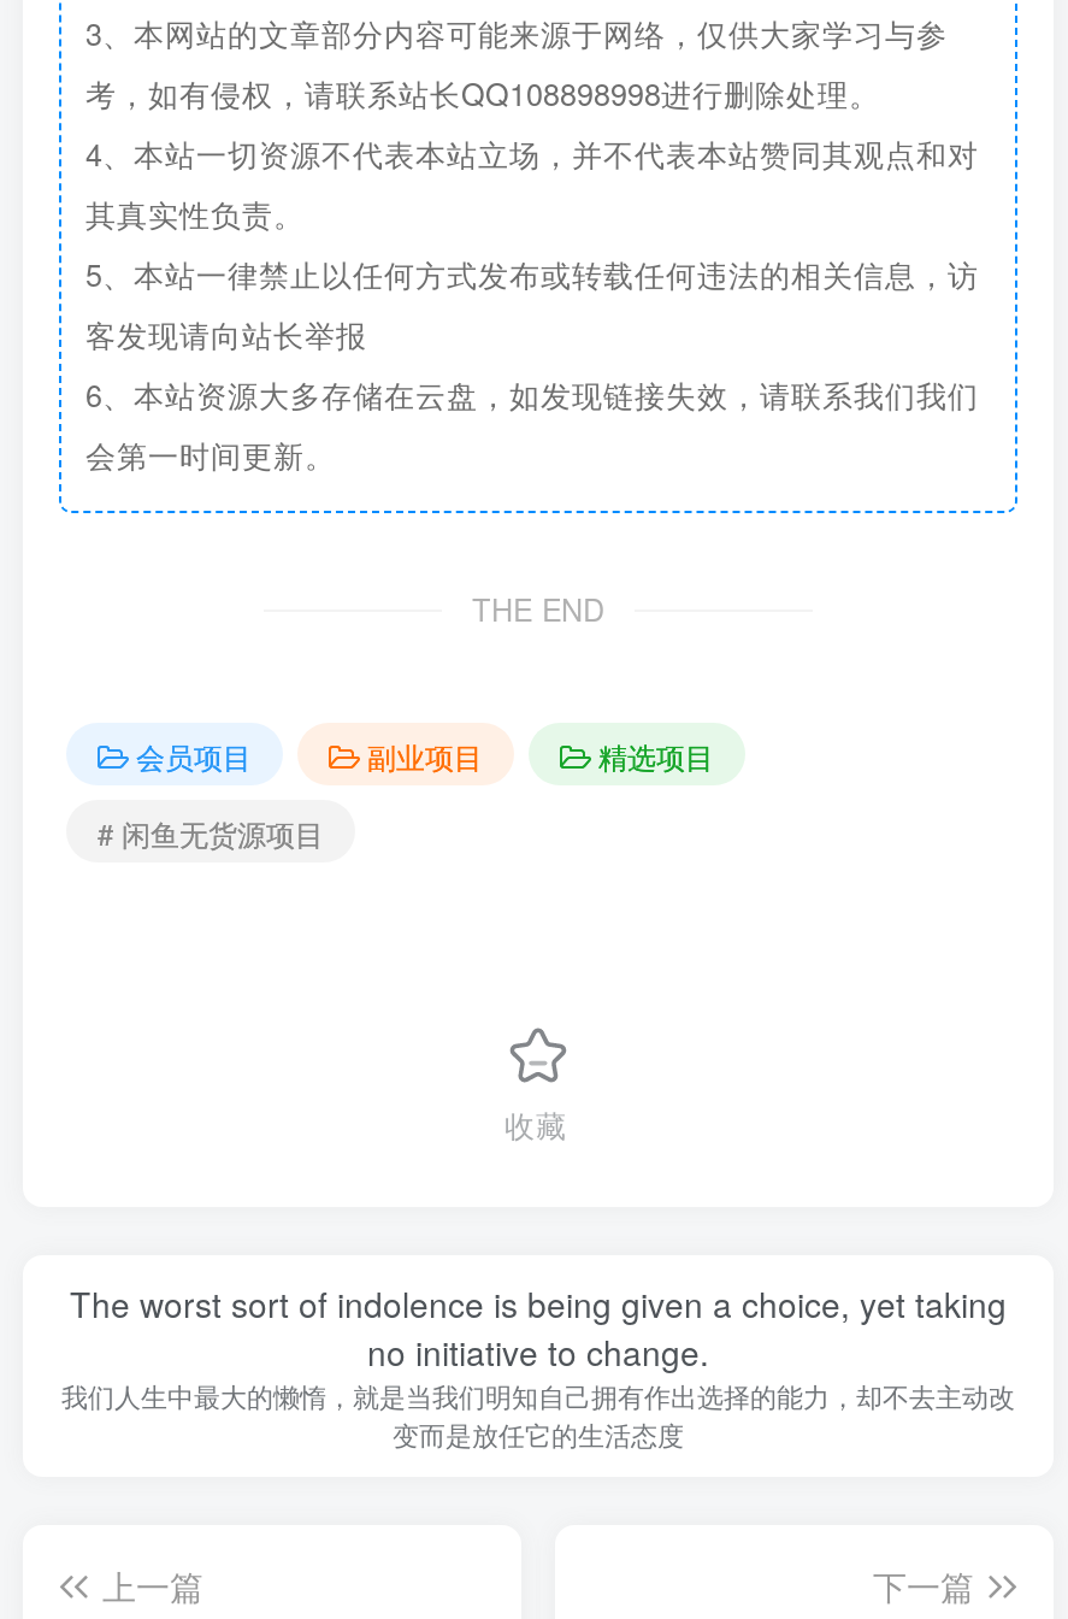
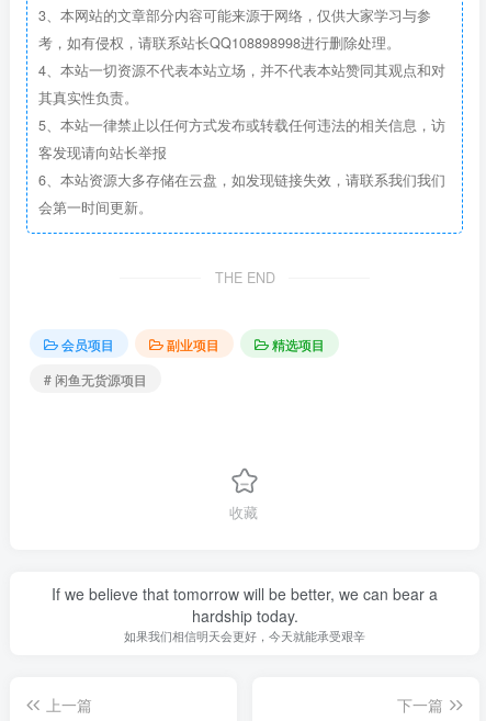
[61,1279,1015,1452] The worst sort of indolence is being given a choice, yet taking | no initiative to change. | 我们人生中最大的懒惰，就是当我们明知自己拥有作出选择的能力，却不去主动改 | 变而是放任它的生活态度 -> [52,582,438,644] If we believe that tomorrow will be better, we can bear a | hardship today. | 如果我们相信明天会更好，今天就能承受艰辛

